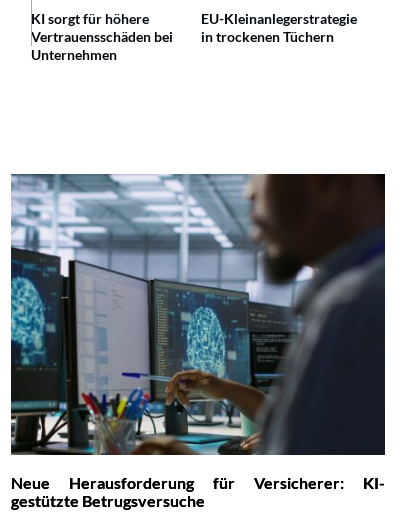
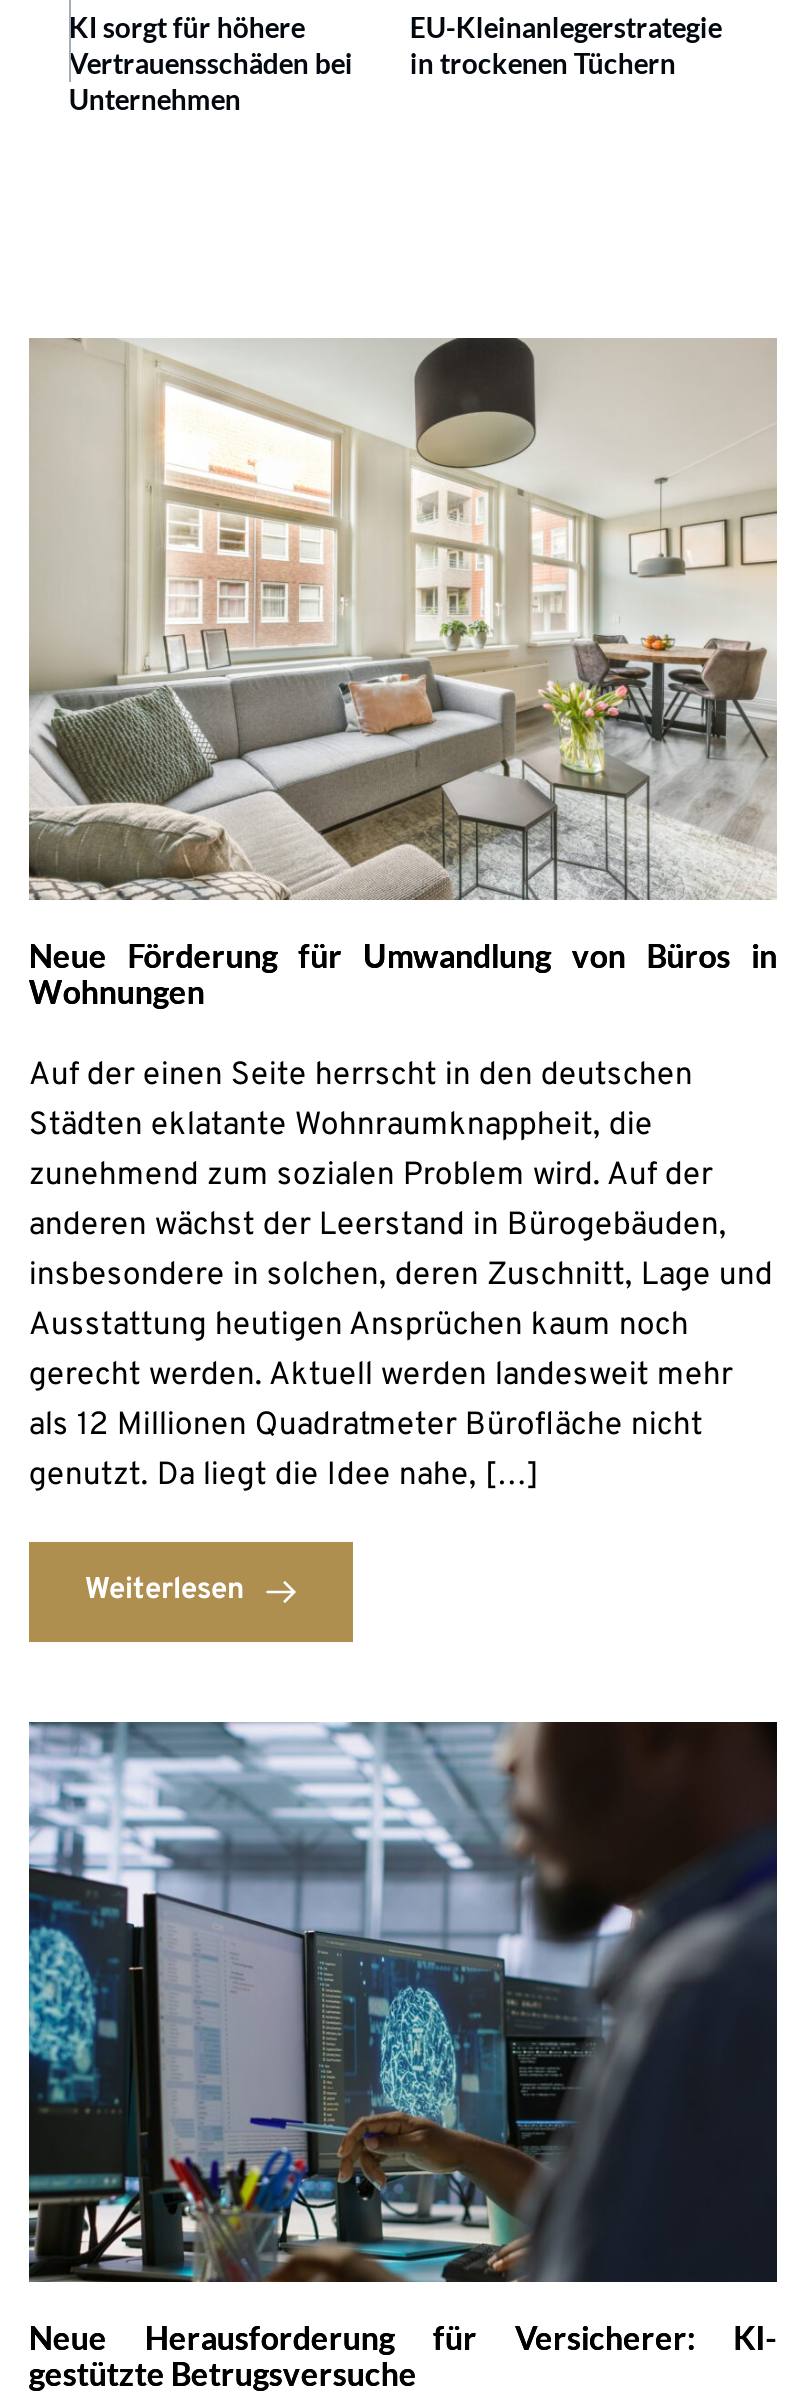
none -> [27,336,777,1609] [image] | Neue Förderung für Umwandlung von Büros in | Wohnungen | Auf der einen Seite herrscht in den deutschen | Städten eklatante Wohnraumknappheit, die | zunehmend zum sozialen Problem wird. Auf der | anderen wächst der Leerstand in Bürogebäuden, | insbesondere in solchen, deren Zuschnitt, Lage und | Ausstattung heutigen Ansprüchen kaum noch | gerecht werden. Aktuell werden landesweit mehr | als 12 Millionen Quadratmeter Bürofläche nicht | genutzt. Da liegt die Idee nahe, […] | Weiterlesen

